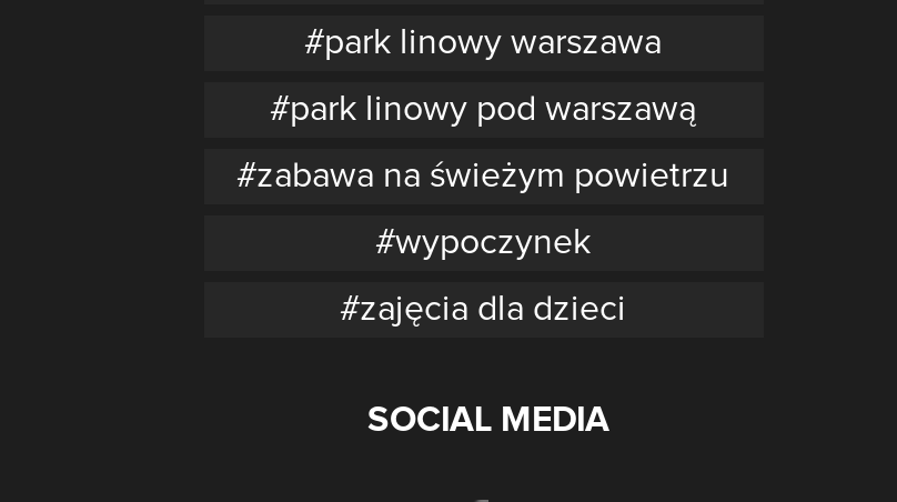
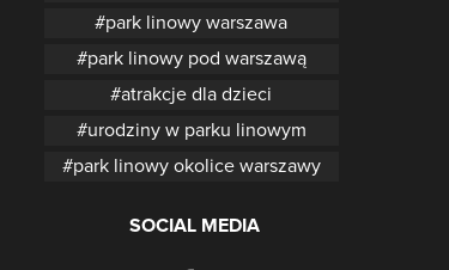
[256,157,729,193] zabawa na świeżym powietrzu -> [121,84,272,104] atrakcje dla dzieci
[395,224,591,259] wypoczynek -> [87,120,306,139] urodziny w parku linowym
[360,290,626,326] zajęcia dla dzieci -> [72,156,320,175] park linowy okolice warszawy

